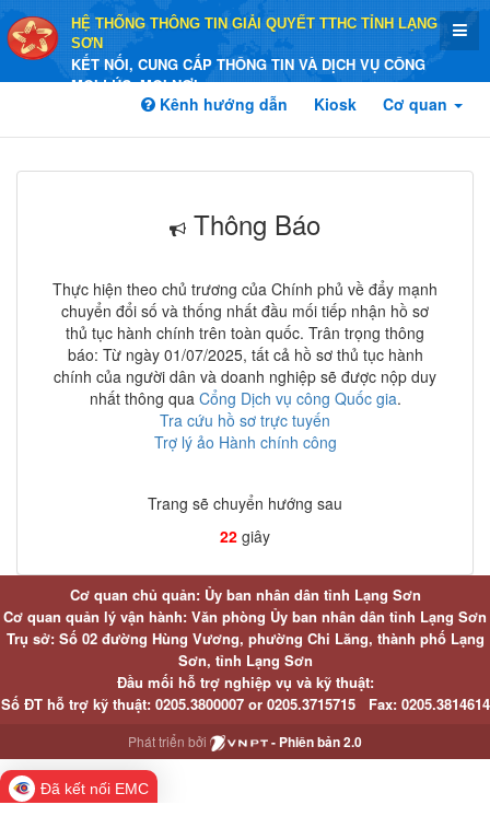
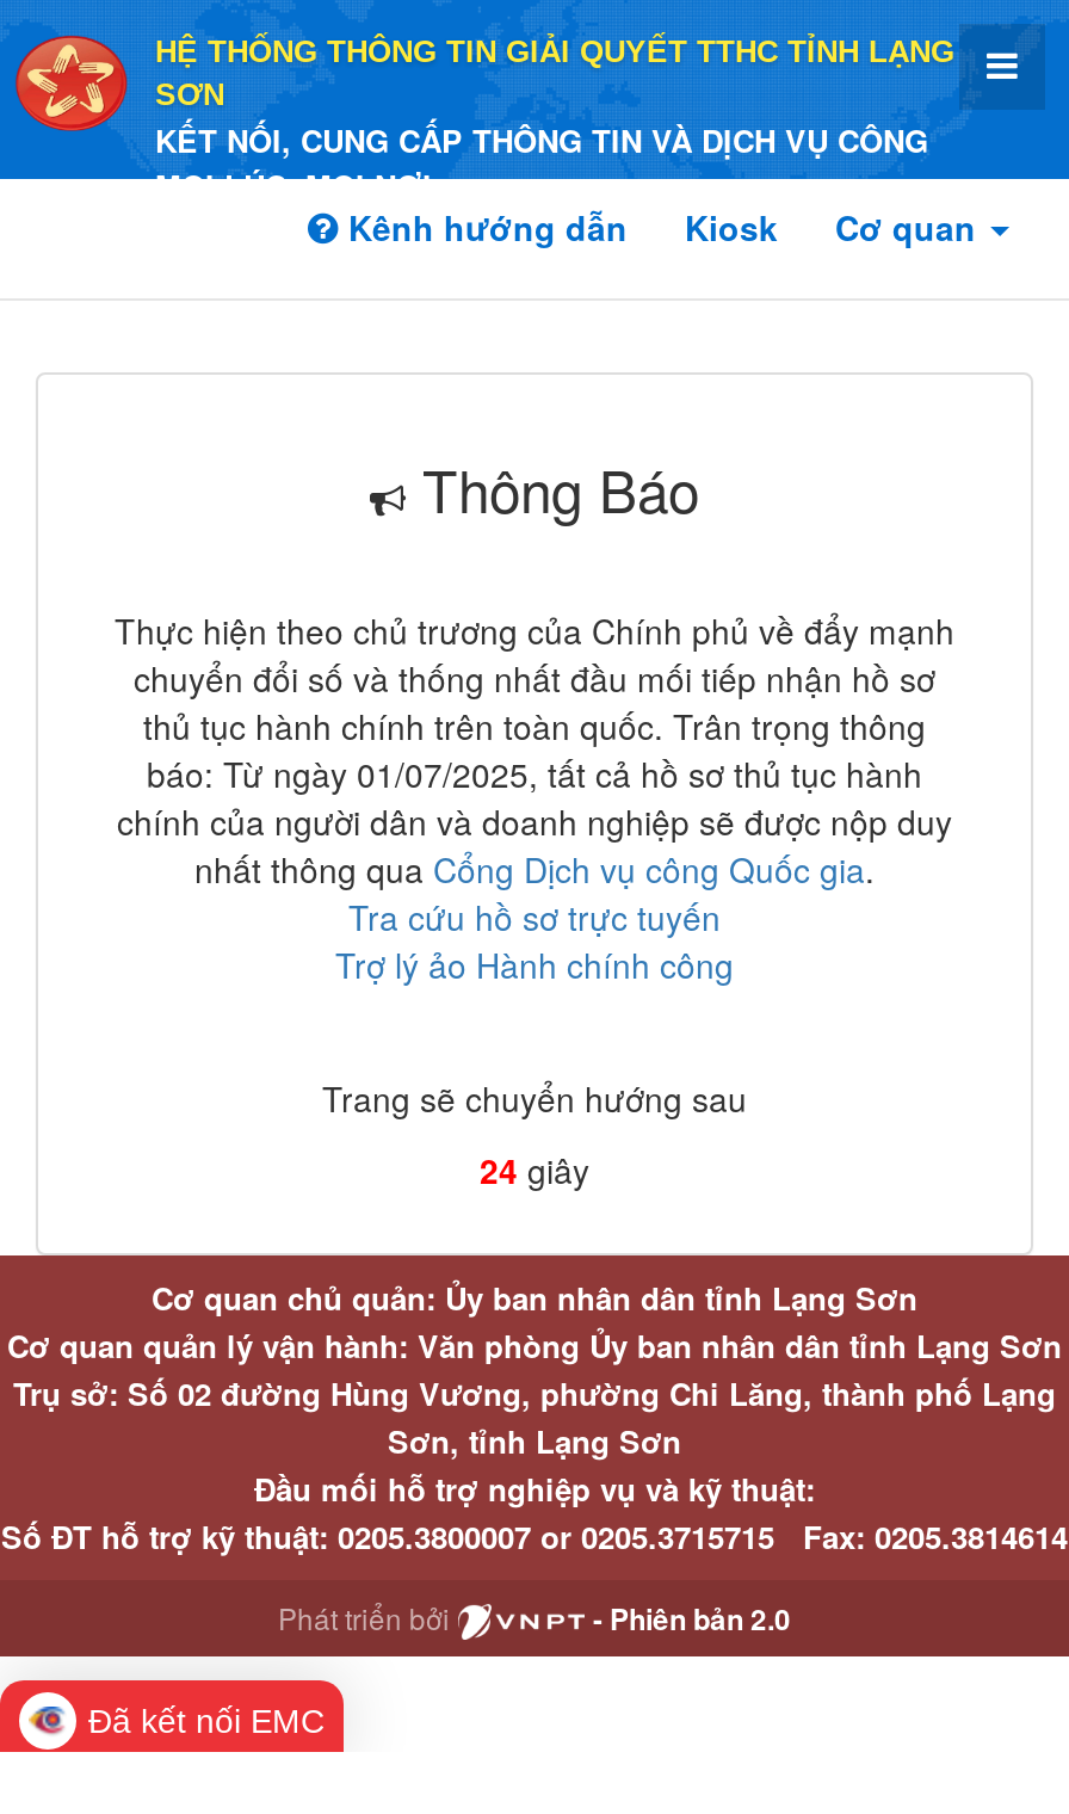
[220,525,270,547] 22 giây -> [480,1146,589,1193] 24 giây

